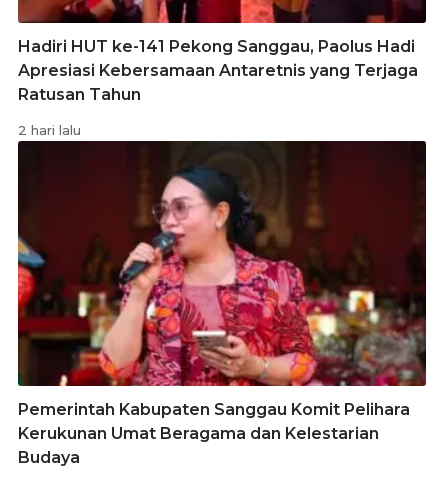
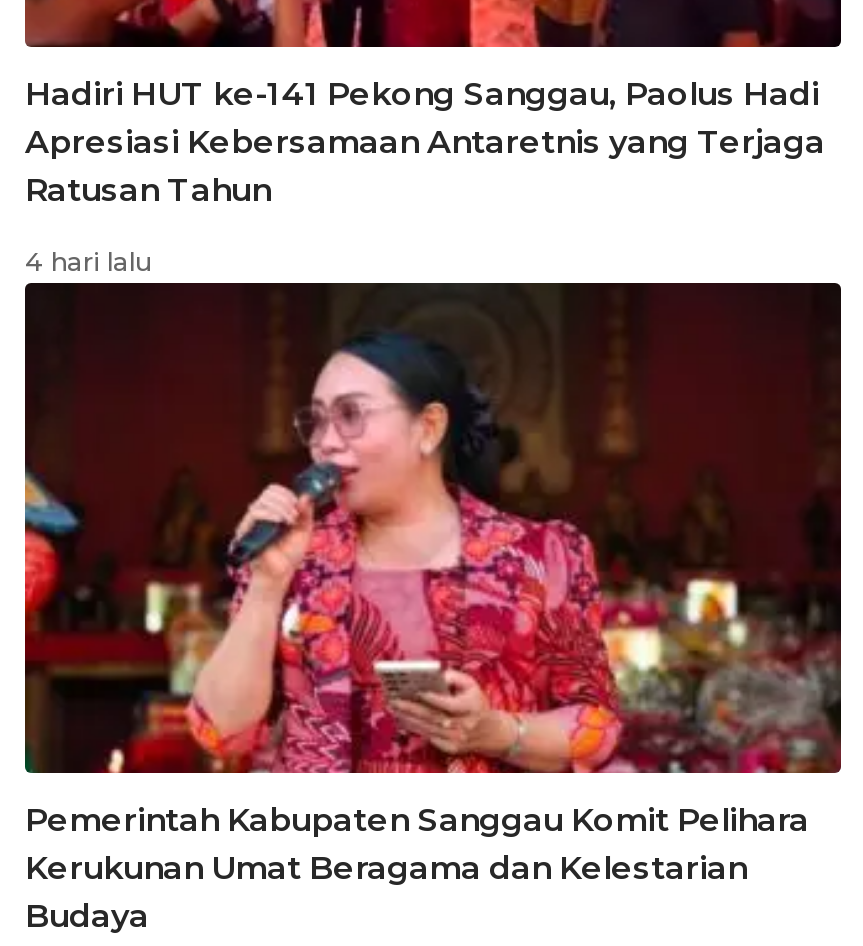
[18,122,81,138] 2 hari lalu -> [25,245,151,277] 4 hari lalu

